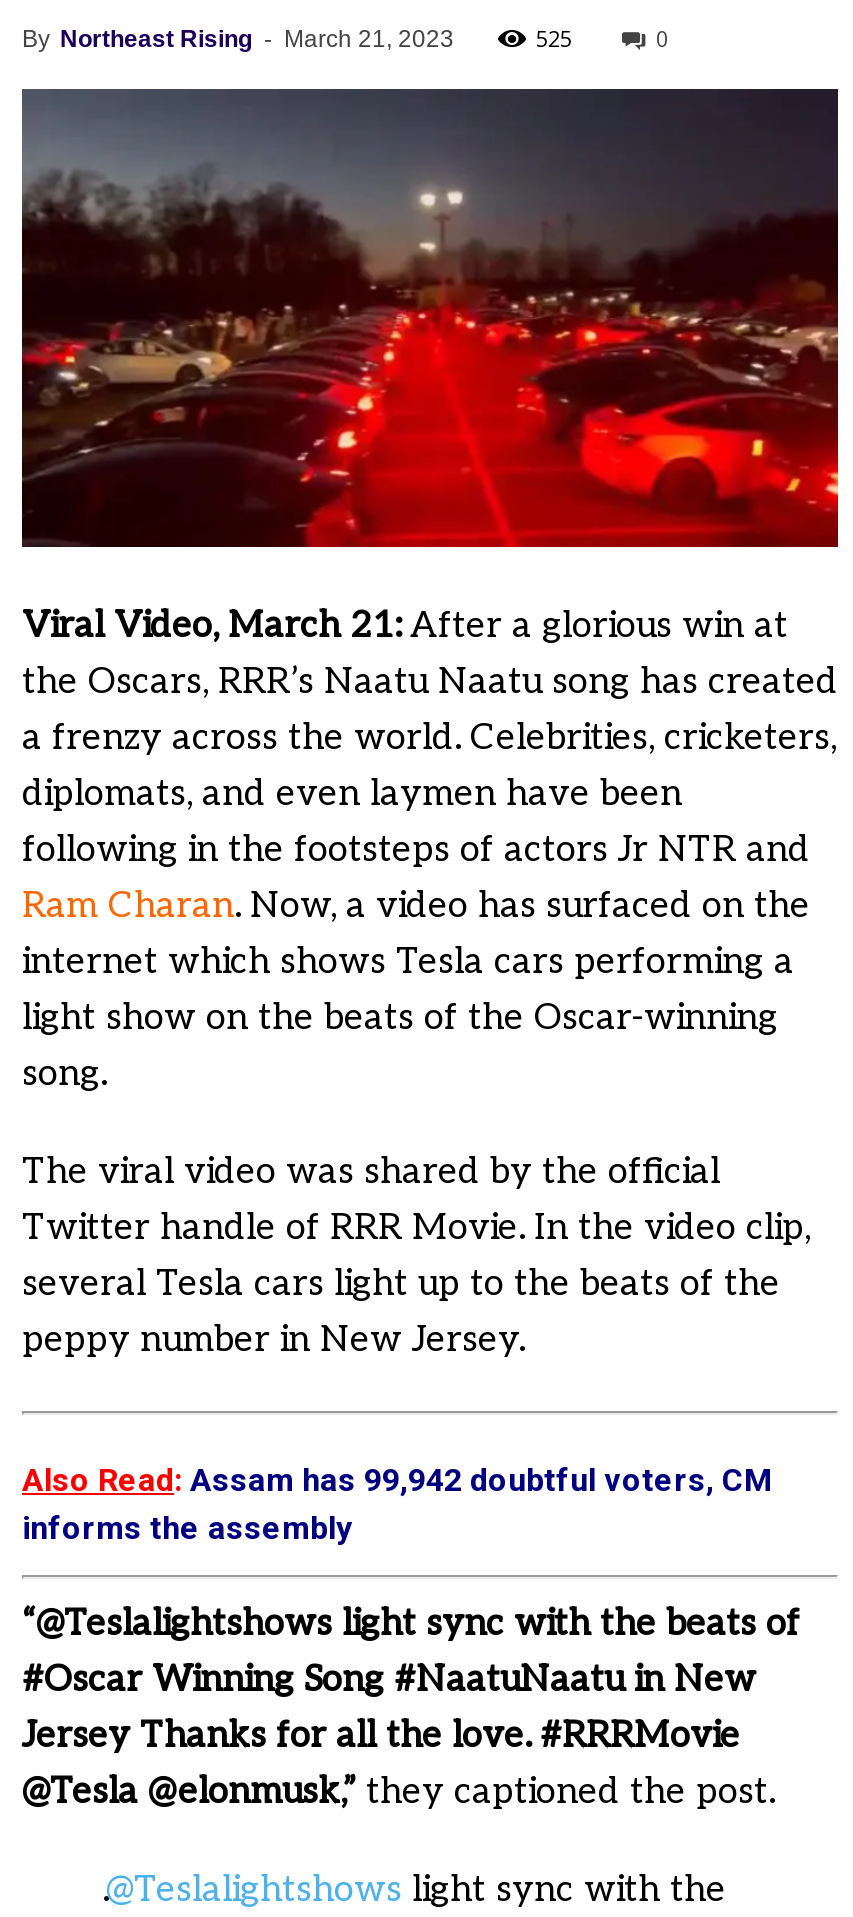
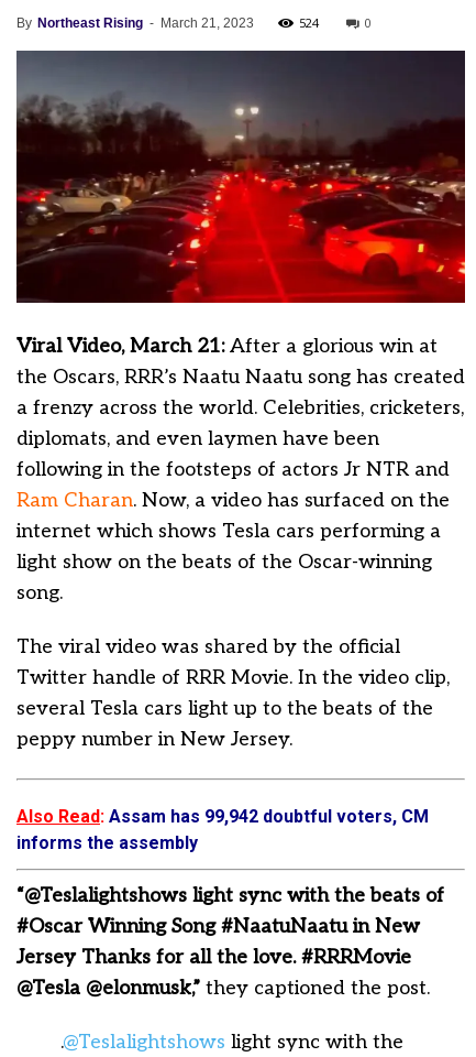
[536,23,572,53] 525 -> [299,14,319,31] 524

